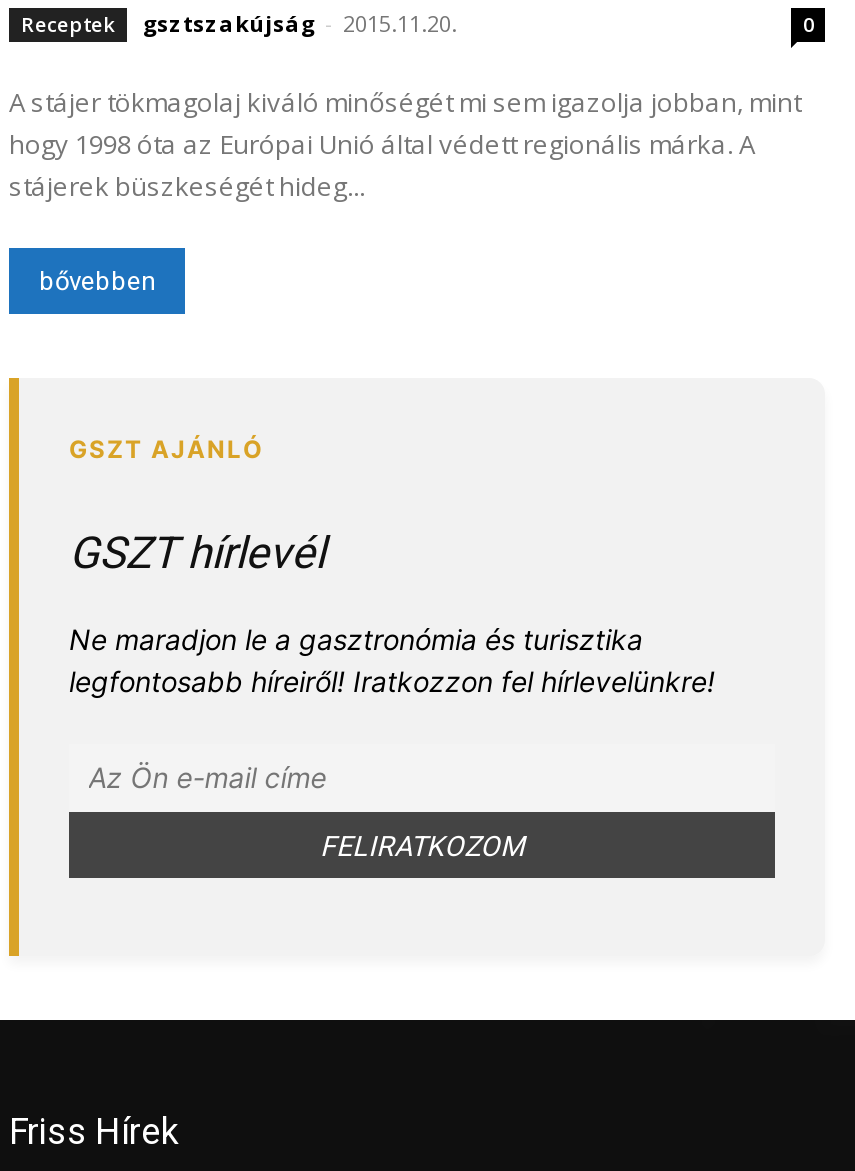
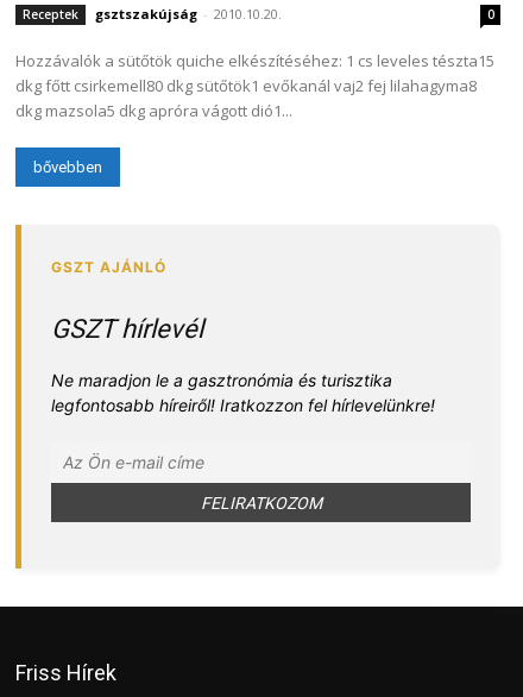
[143,8,457,38] gsztszakújság - 2015.11.20. -> [95,5,282,22] gsztszakújság - 2010.10.20.
[9,84,801,204] A stájer tökmagolaj kiváló minőségét mi sem igazolja jobban, mint | hogy 1998 óta az Európai Unió által védett regionális márka. A | stájerek büszkeségét hideg... -> [15,50,494,121] Hozzávalók a sütőtök quiche elkészítéséhez: 1 cs leveles tészta15 | dkg főtt csirkemell80 dkg sütőtök1 evőkanál vaj2 fej lilahagyma8 | dkg mazsola5 dkg apróra vágott dió1...

